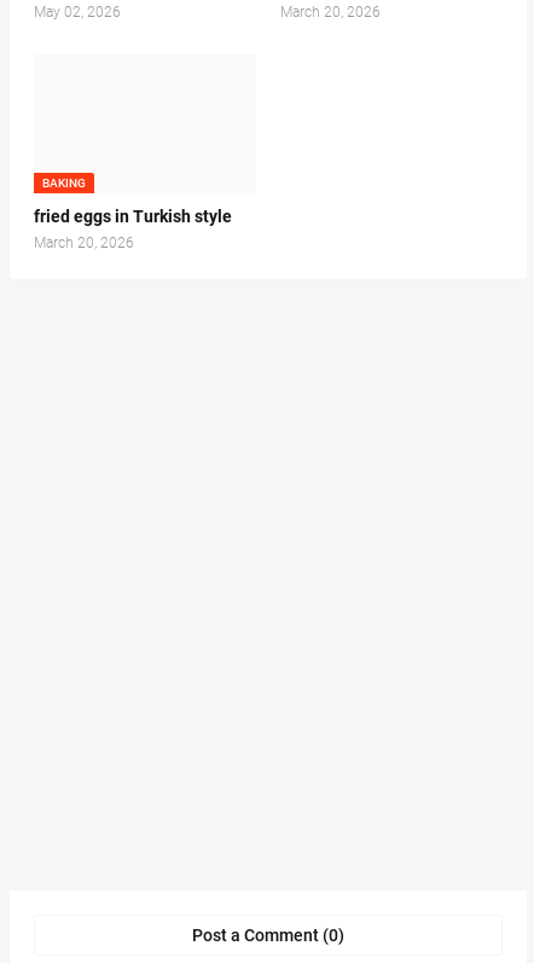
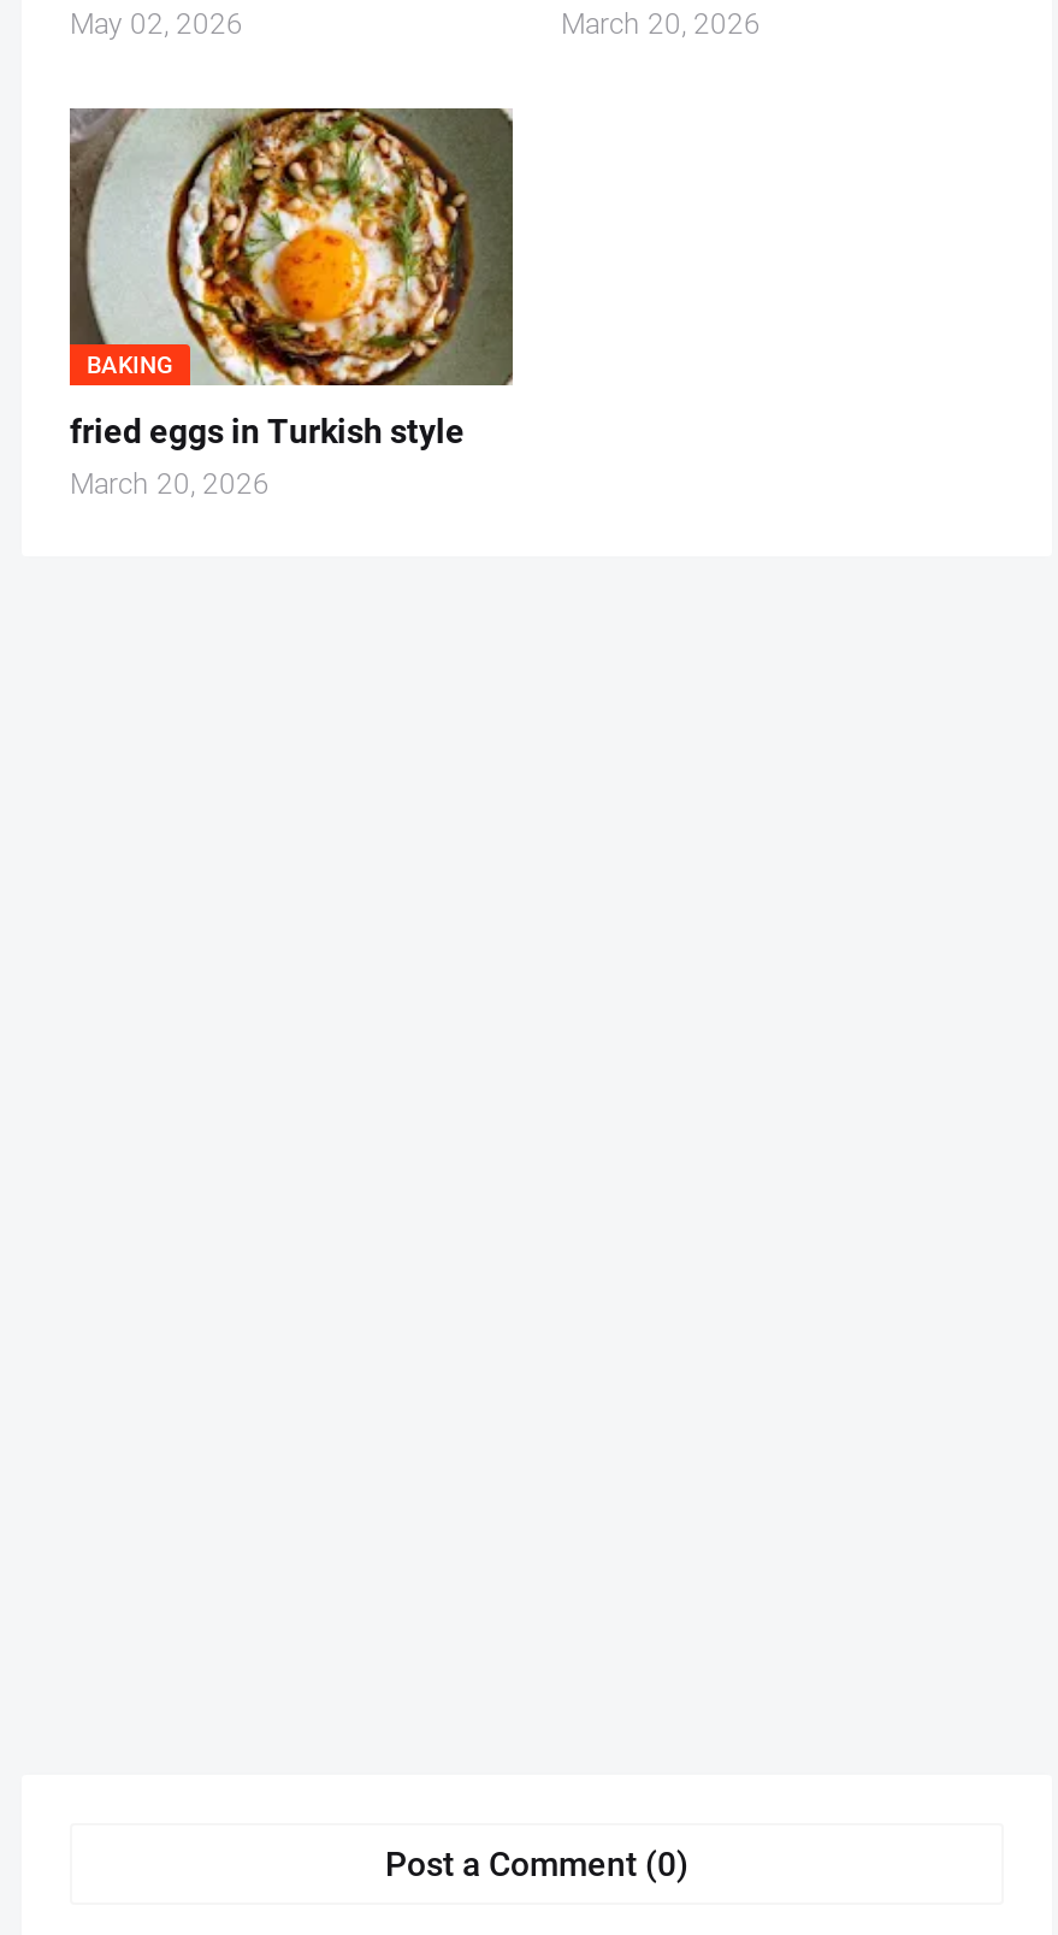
none -> [67,106,515,388] [image]

